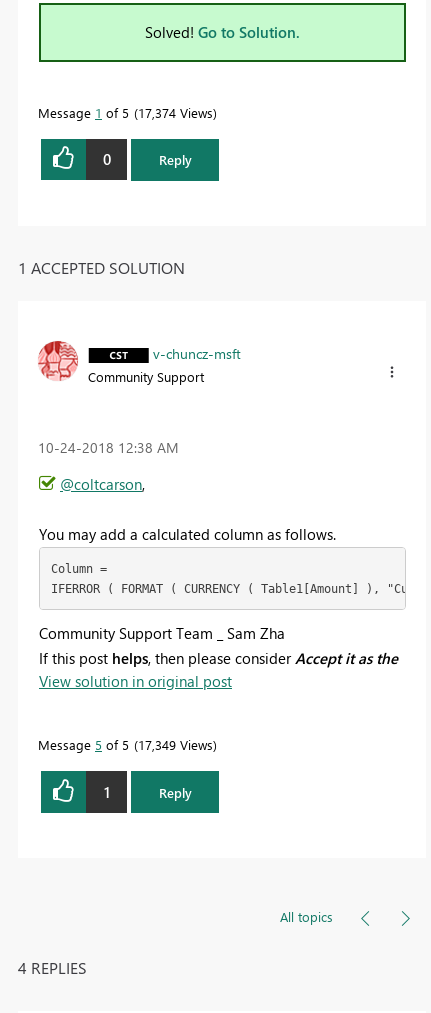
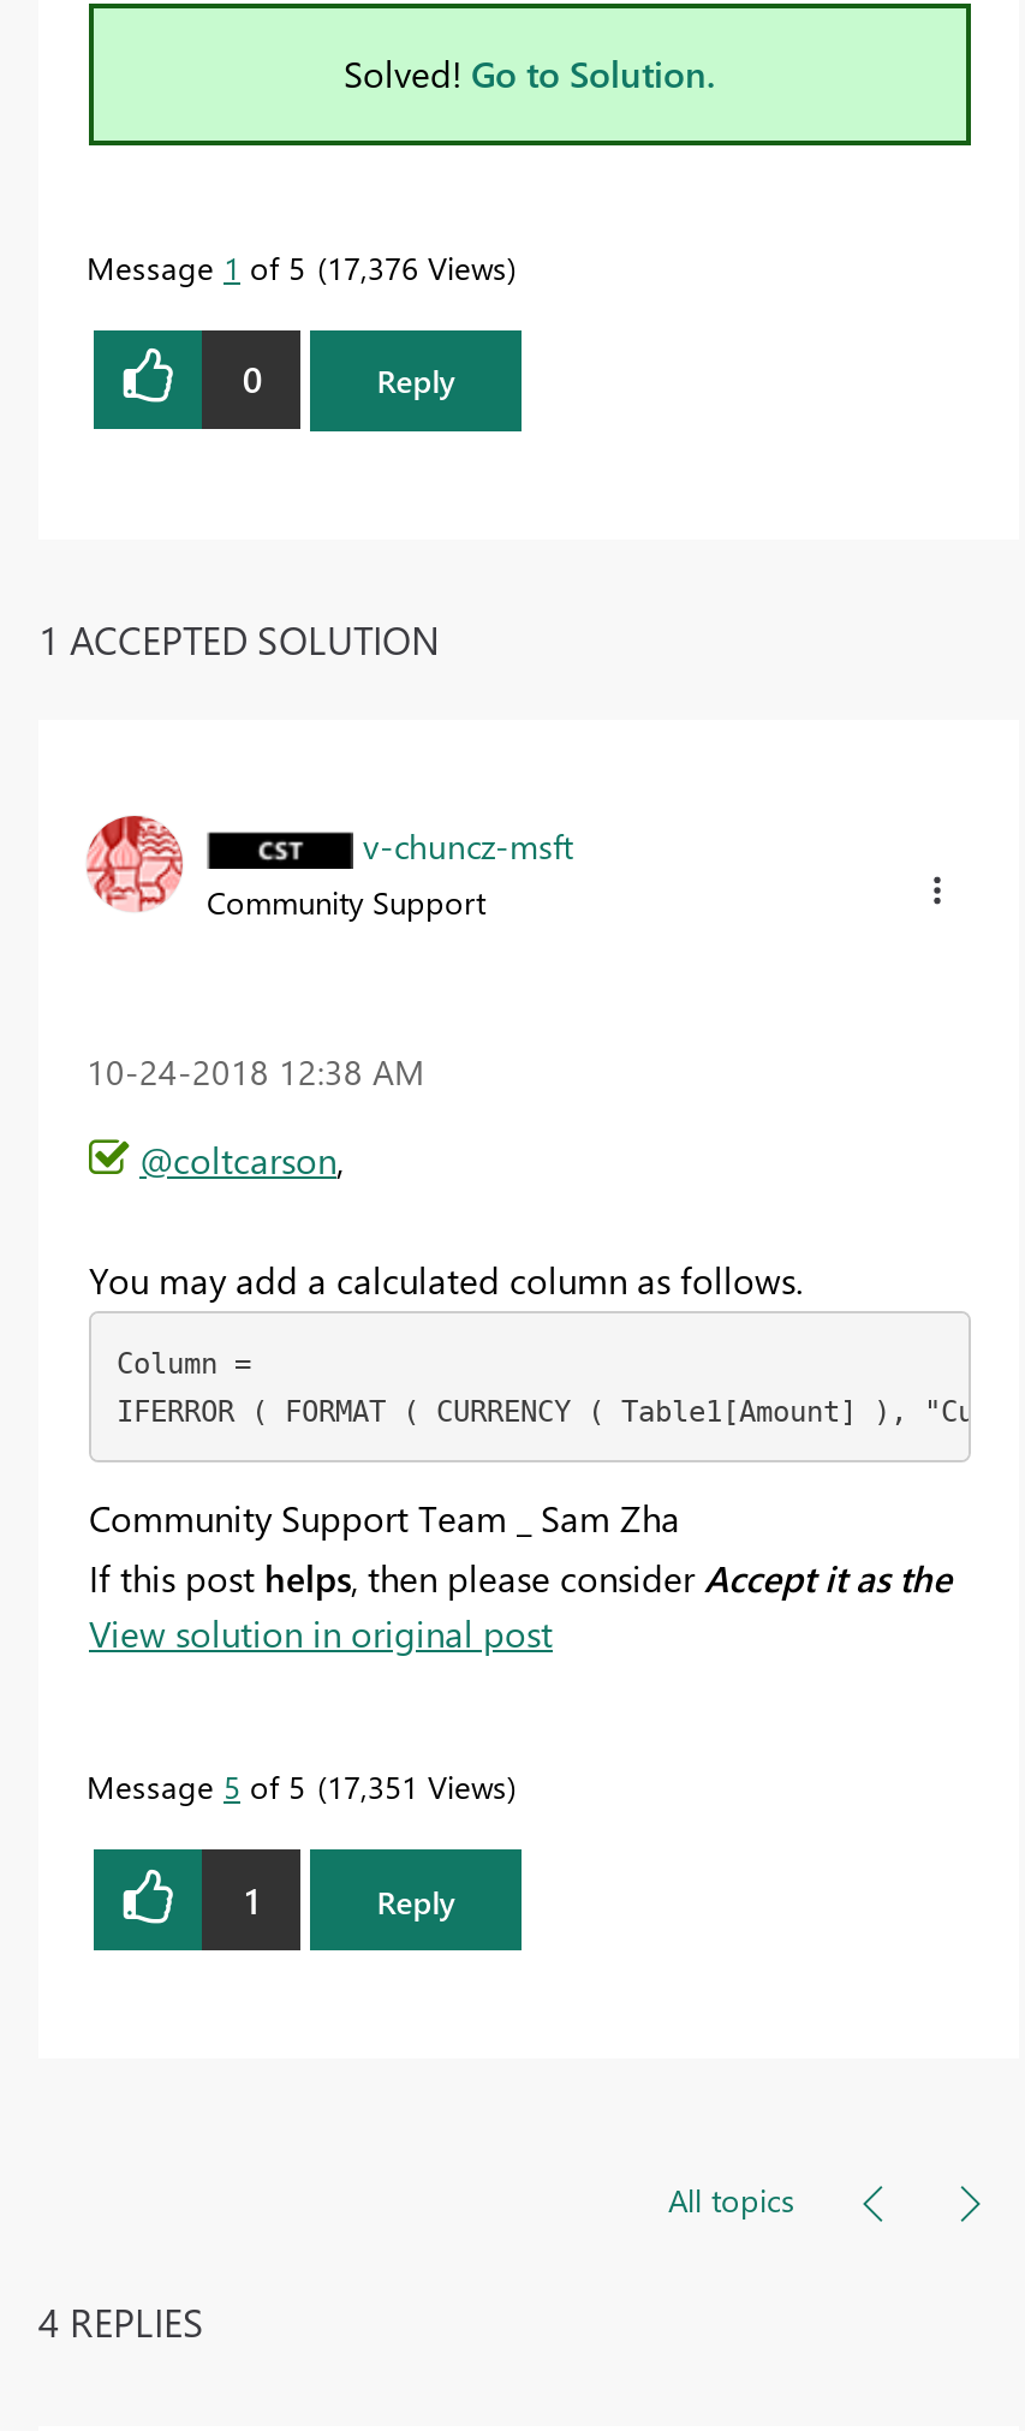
[38,104,213,121] Message 1 of 5 17,374 Views -> [87,245,507,286] Message 1 of 5 17,376 Views
[38,736,213,753] Message 5 of 5 17,349 Views -> [87,1766,507,1806] Message 5 of 5 17,351 Views

